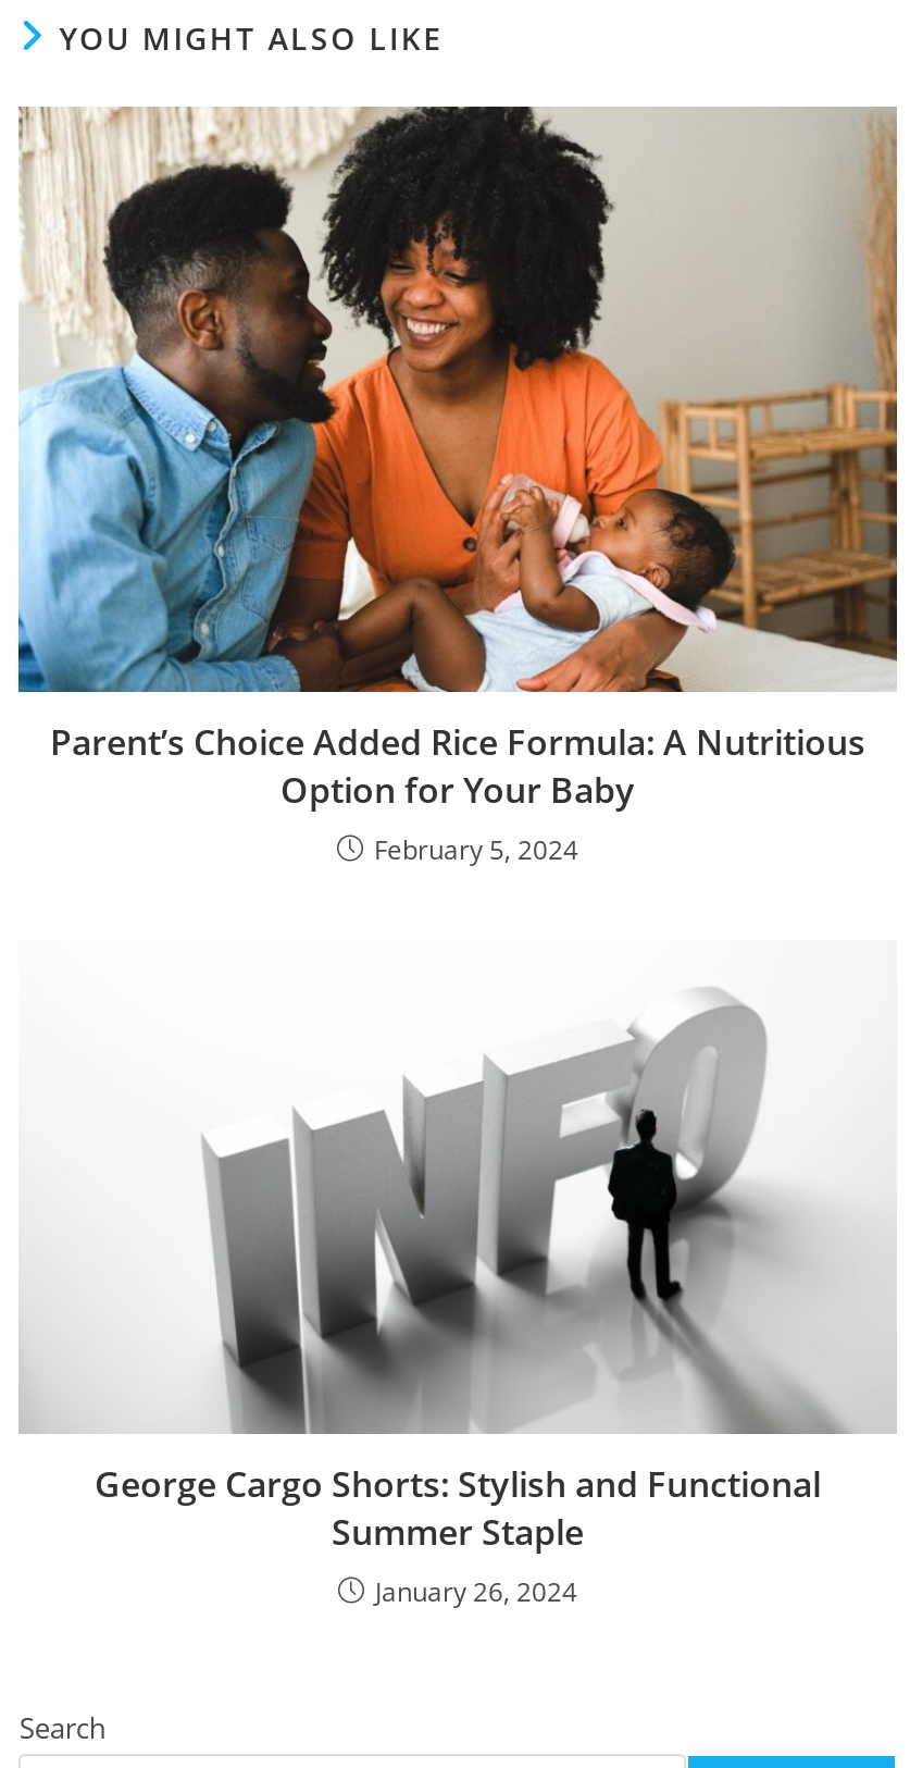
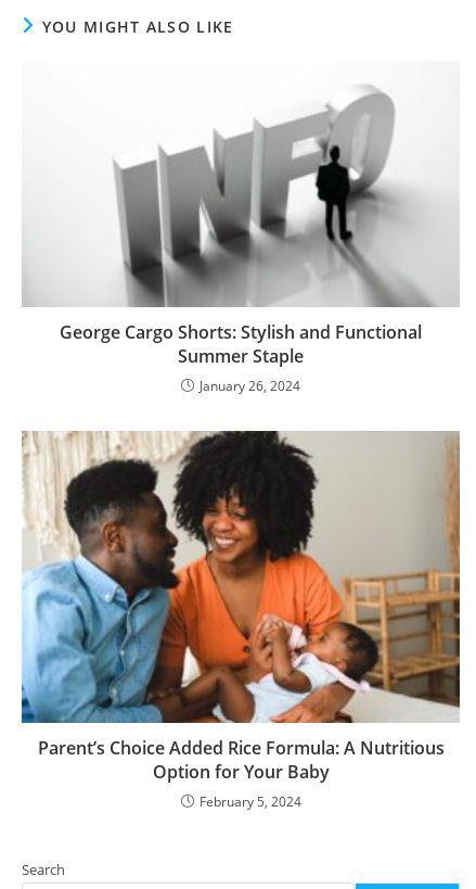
moved [16,103,899,868] -> [21,430,461,811]: [image] | Parent’s Choice Added Rice Formula: A Nutritious | Option for Your Baby | February 5, 2024
moved [95,1072,832,1611] -> [60,126,427,395]: [image] | George Cargo Shorts: Stylish and Functional | Summer Staple | January 26, 2024

